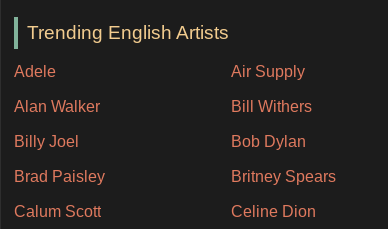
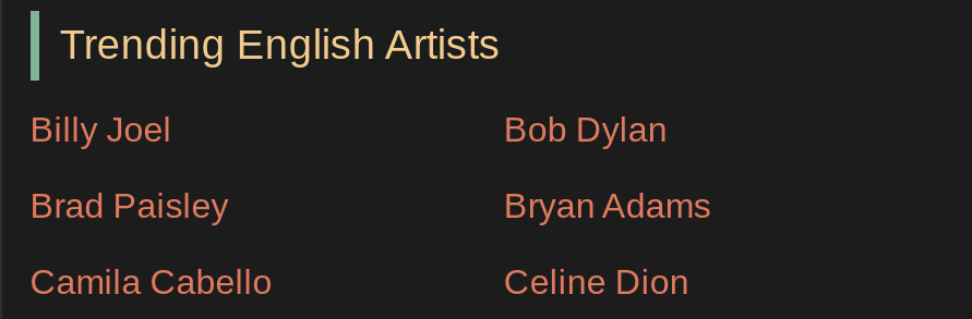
[14,63,312,115] Adele | Air Supply | Alan Walker | Bill Withers -> none
[231,168,336,185] Britney Spears -> [504,188,711,225] Bryan Adams
[14,203,101,220] Calum Scott -> [30,264,272,301] Camila Cabello

